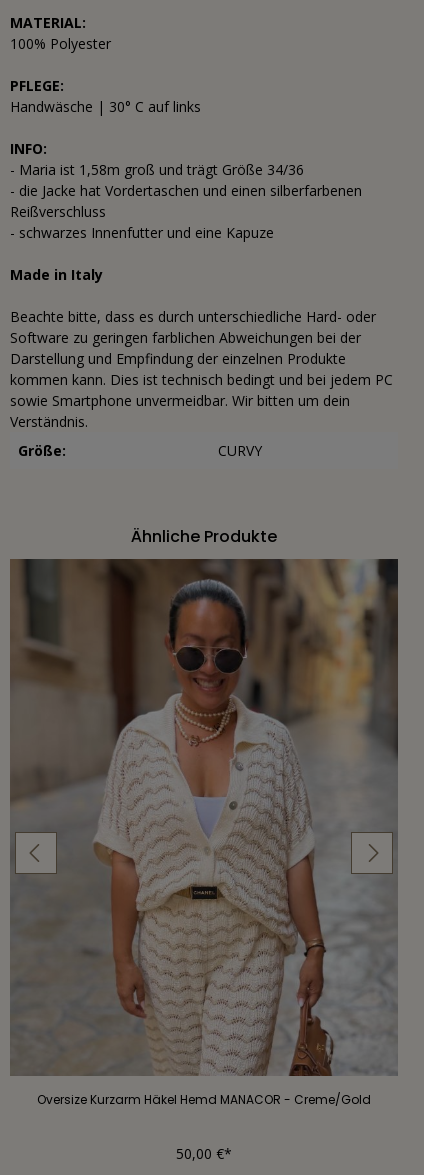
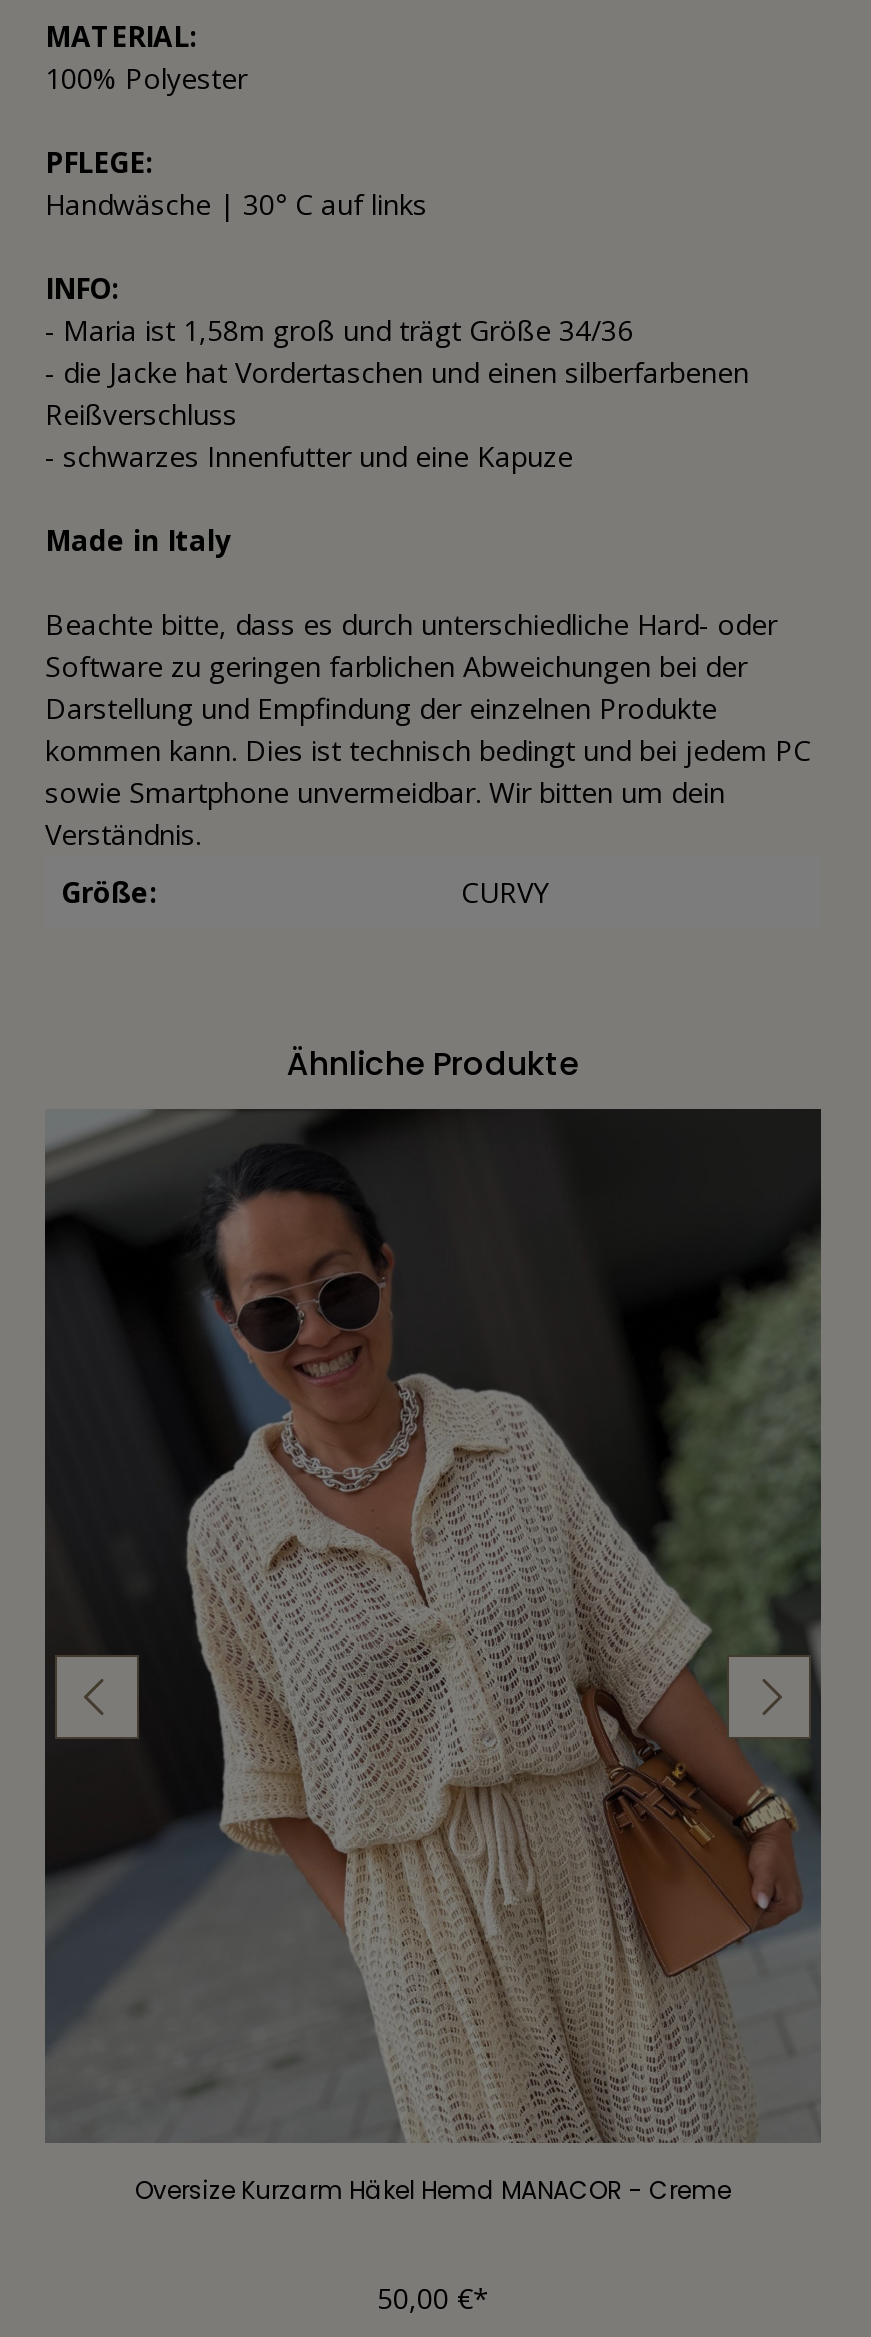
[9,558,399,1108] [image] | Oversize Kurzarm Häkel Hemd MANACOR - Creme/Gold -> [43,1107,821,2207] [image] | Oversize Kurzarm Häkel Hemd MANACOR - Creme

